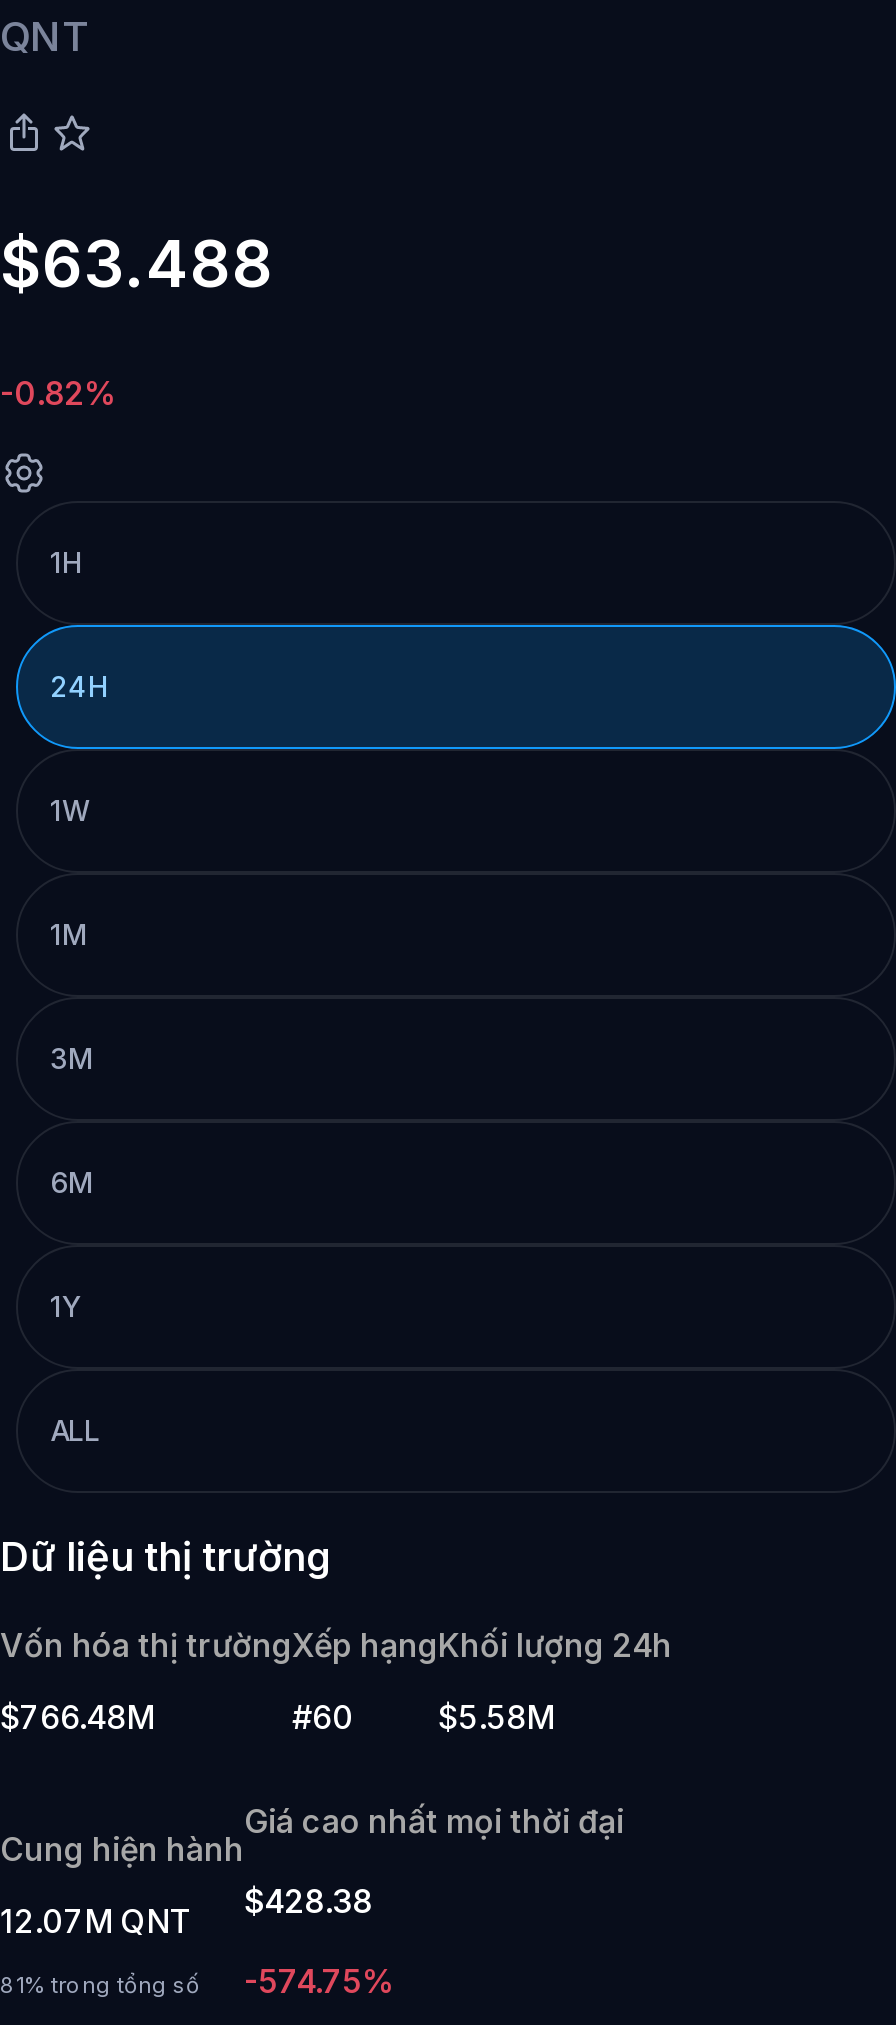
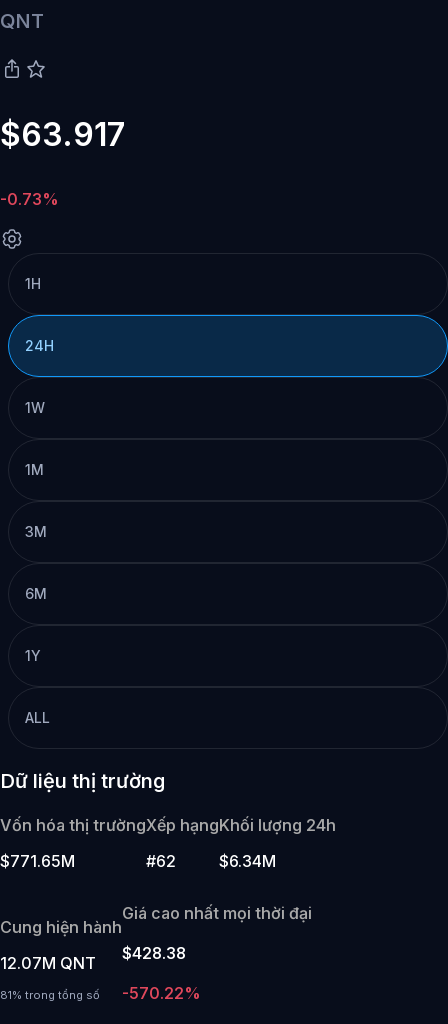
[0,224,274,302] $63.488 -> [0,115,125,154] $63.917
[0,372,118,412] -0.82% -> [0,189,59,209] -0.73%
[0,1698,154,1738] $766.48M -> [0,851,75,871] $771.65M
[292,1698,354,1738] #60 -> [146,851,176,871] #62
[438,1698,554,1738] $5.58M -> [219,851,276,871] $6.34M
[0,1962,396,2002] 81% trong tổng số -574.75% -> [0,983,201,1003] 81% trong tổng số -570.22%

